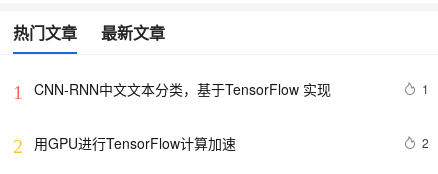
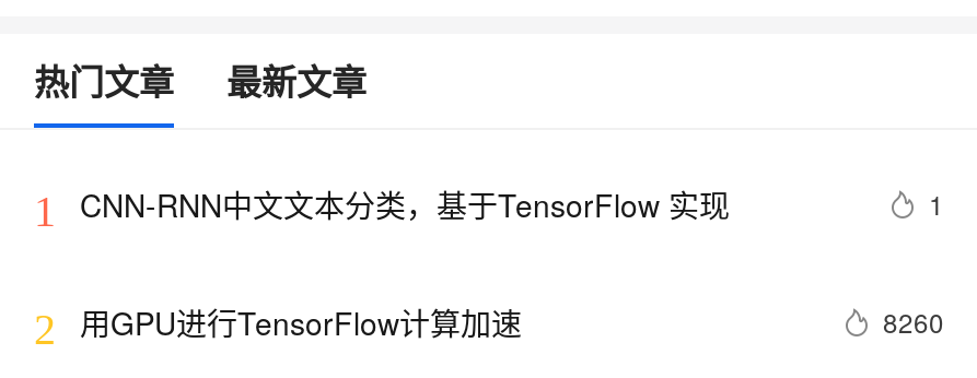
[422,134,429,151] 2 -> [883,303,944,340] 8260

